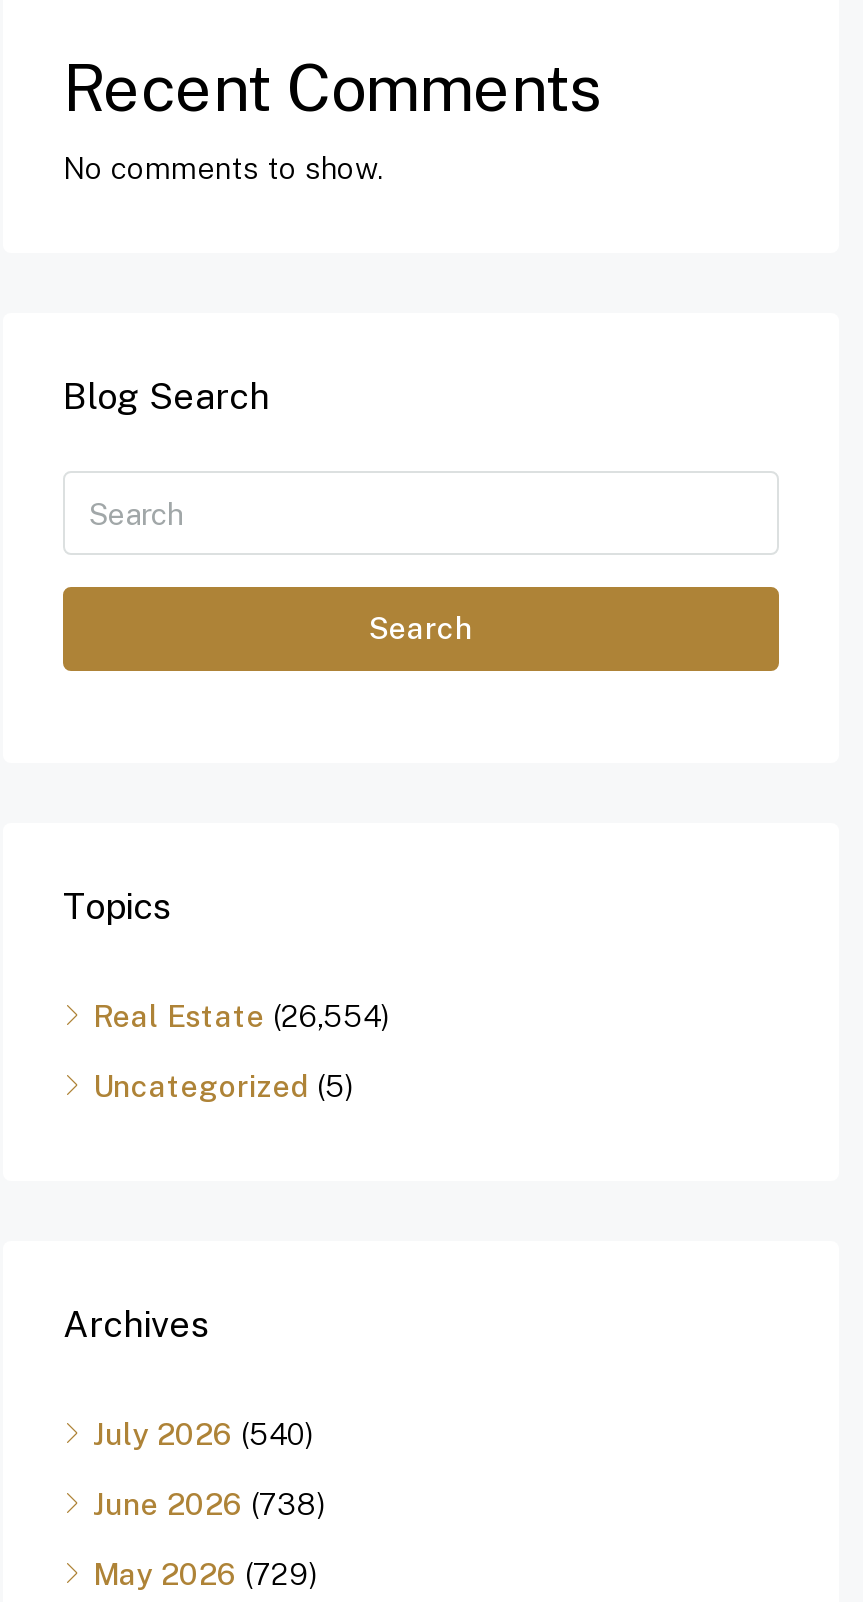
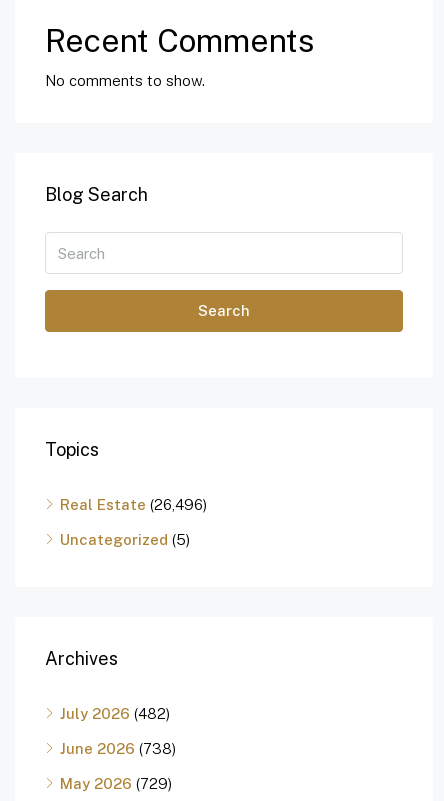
[93,1000,389,1034] Real Estate (26,554) -> [60,496,207,513] Real Estate (26,496)
[93,1418,313,1452] July 2026 (540) -> [60,705,170,722] July 2026 (482)

